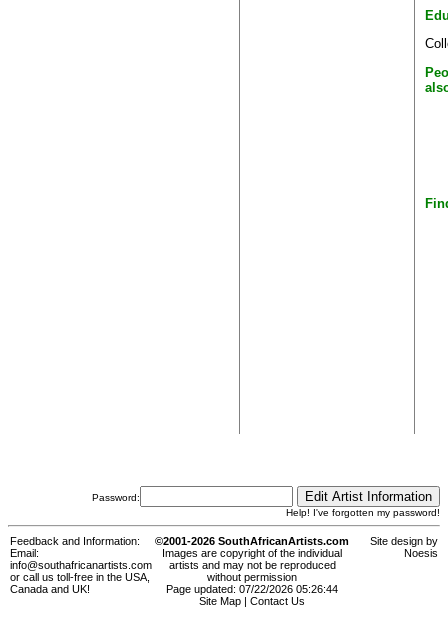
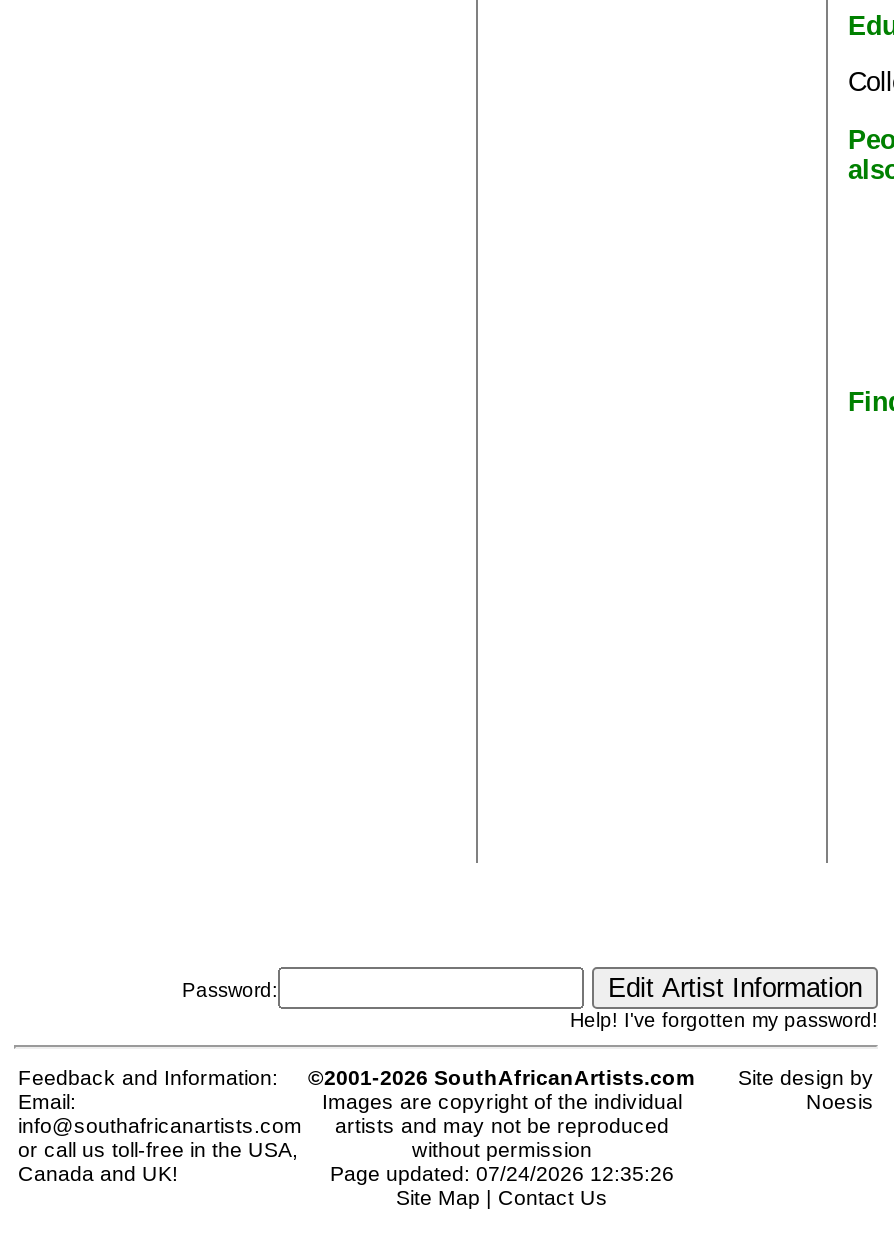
[166,583,338,595] Page updated: 07/22/2026 05:26:44 -> [330,1162,674,1186] Page updated: 07/24/2026 12:35:26

